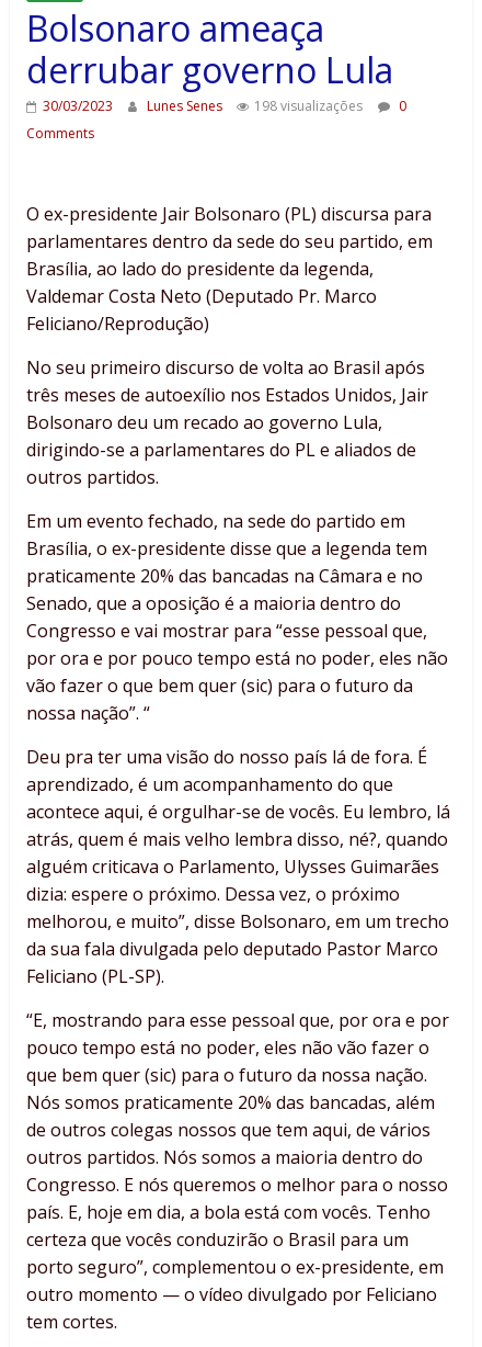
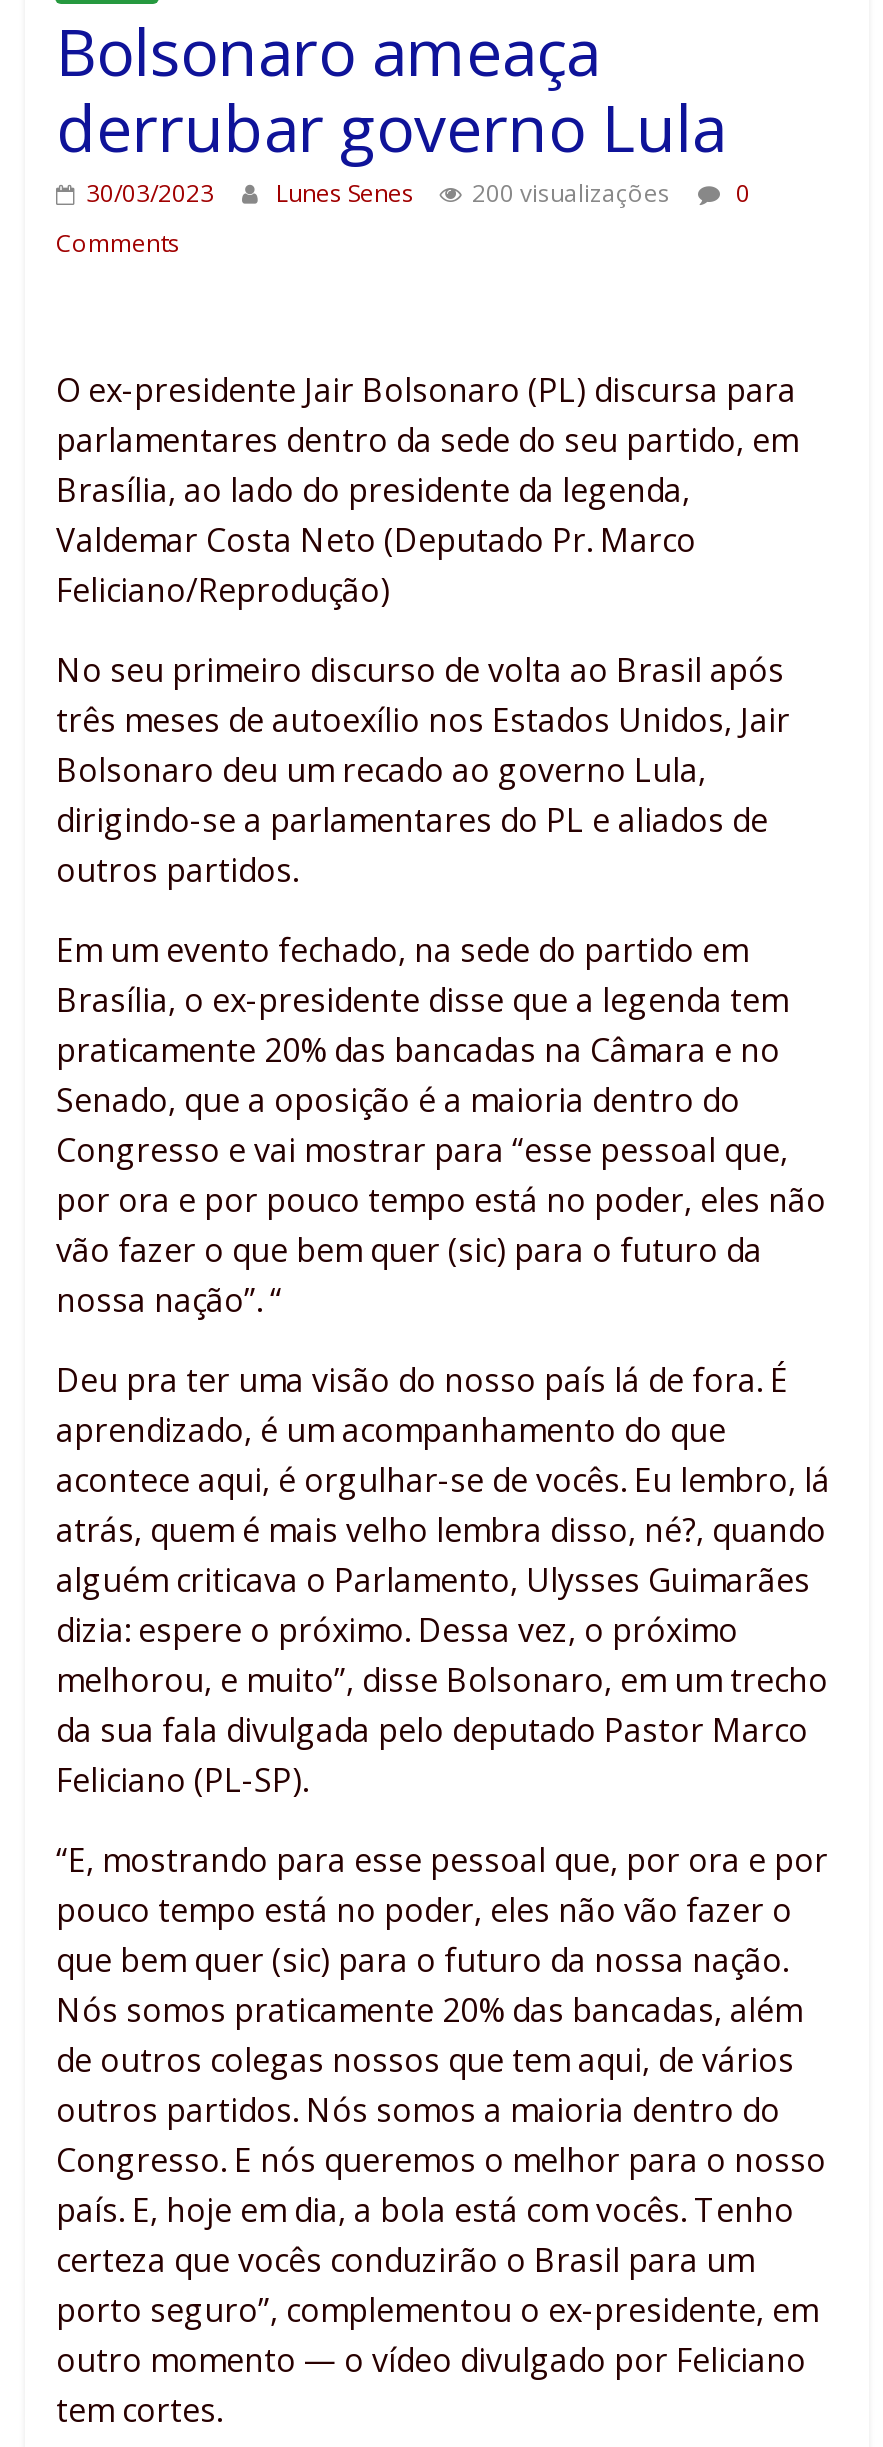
[255,97,363,115] 198 visualizações -> [472,176,670,210] 200 visualizações

